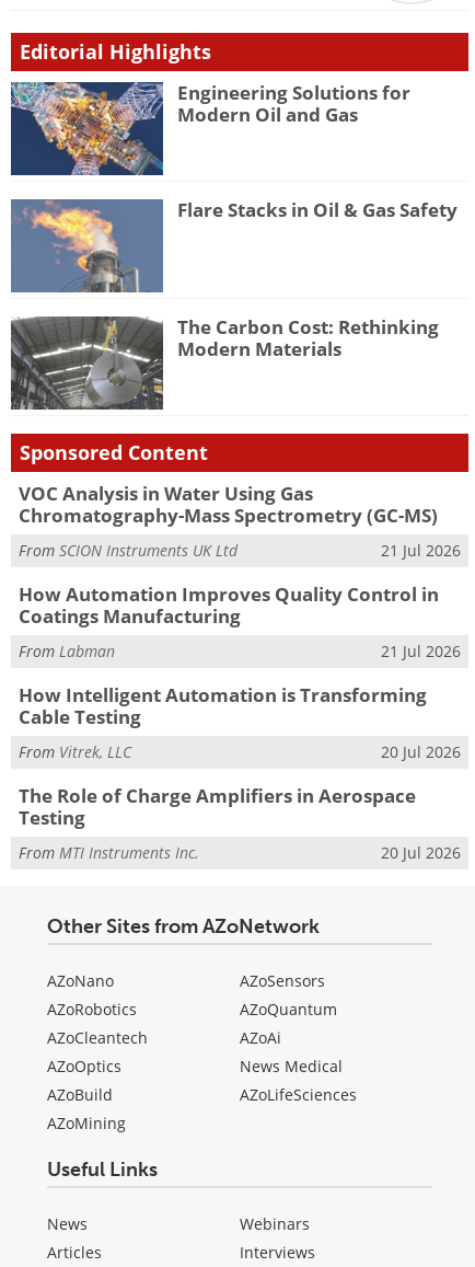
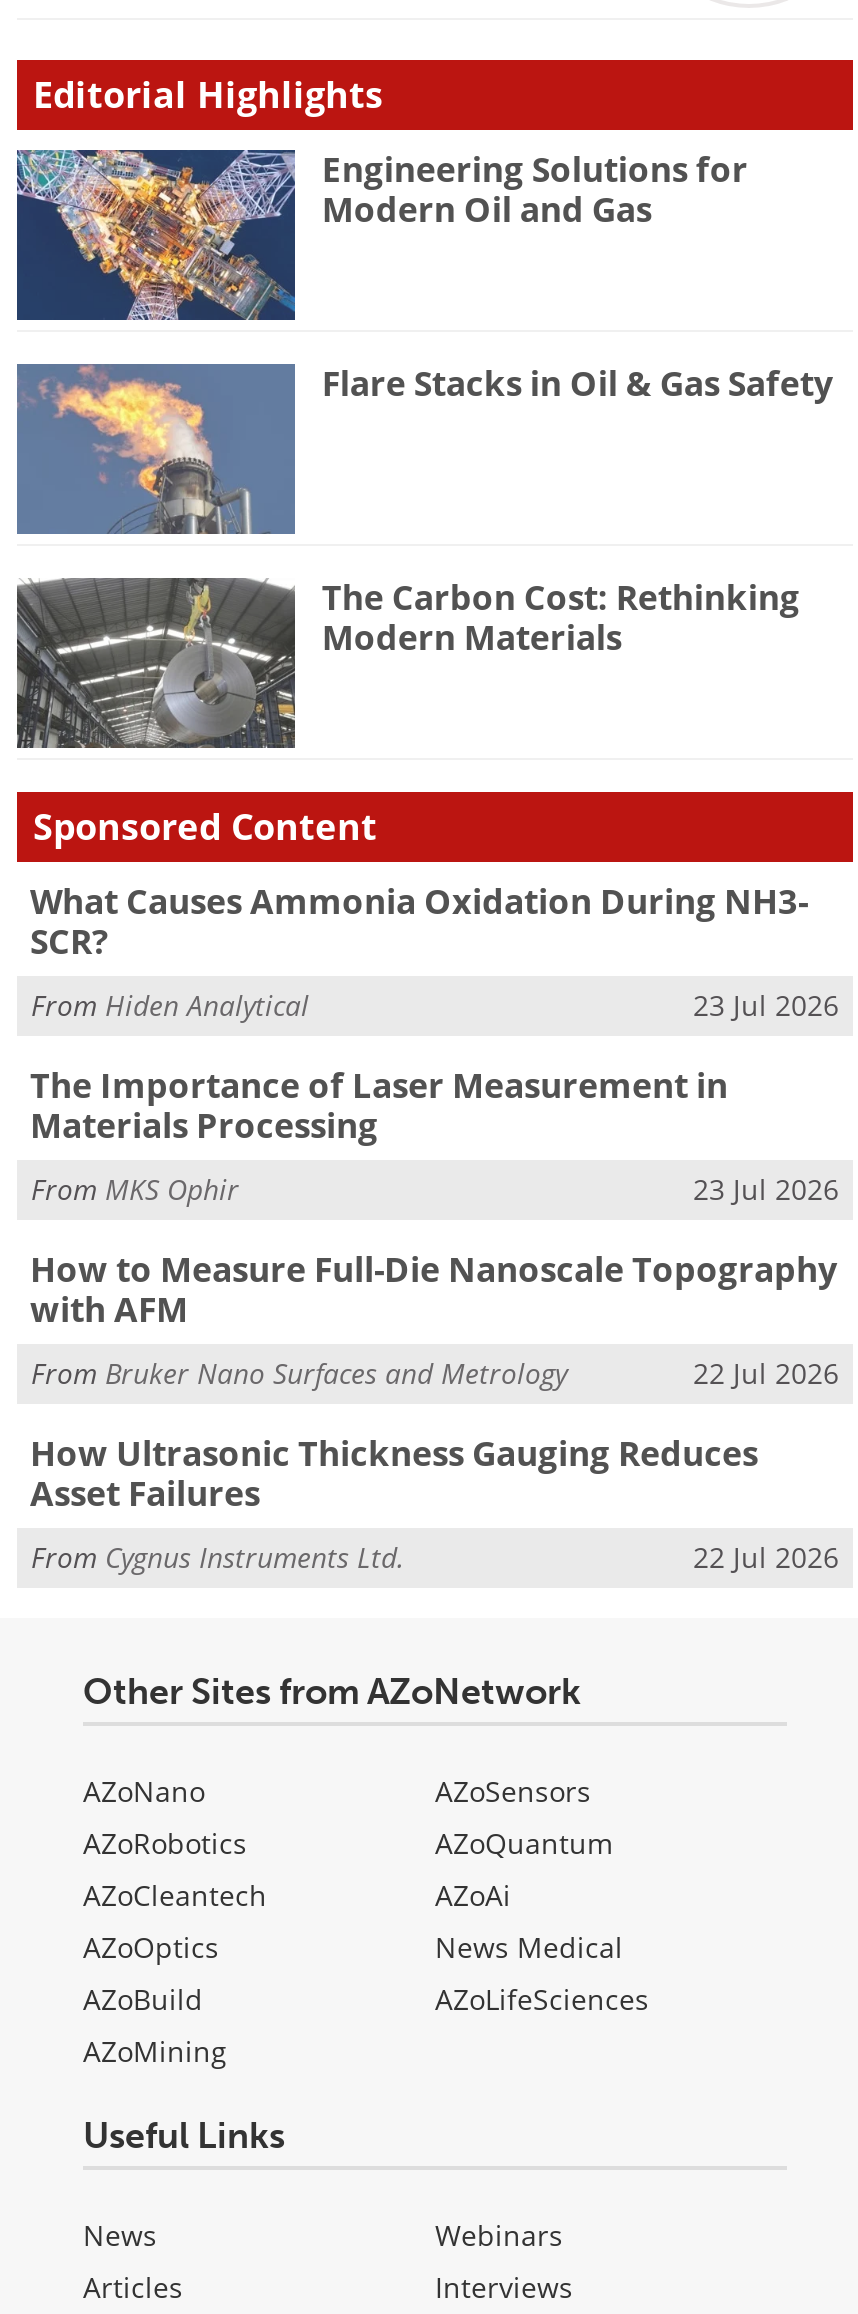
[18,481,437,528] VOC Analysis in Water Using Gas | Chromatography-Mass Spectrometry (GC-MS) -> [30,878,808,964] What Causes Ammonia Oxidation During NH3- | SCR?
[19,539,461,560] From SCION Instruments UK Ltd | 21 Jul 2026 -> [31,985,839,1023] From Hiden Analytical | 23 Jul 2026
[18,582,438,629] How Automation Improves Quality Control in | Coatings Manufacturing -> [30,1062,728,1148] The Importance of Laser Measurement in | Materials Processing
[19,640,461,661] From Labman | 21 Jul 2026 -> [31,1169,839,1207] From MKS Ophir | 23 Jul 2026
[18,682,426,730] How Intelligent Automation is Transforming | Cable Testing -> [30,1246,838,1332] How to Measure Full-Die Nanoscale Topography | with AFM
[19,741,461,762] From Vitrek, LLC | 20 Jul 2026 -> [31,1353,839,1391] From Bruker Nano Surfaces and Metrology | 22 Jul 2026
[18,783,415,830] The Role of Charge Amplifiers in Aerospace | Testing -> [30,1431,758,1517] How Ultrasonic Thickness Gauging Reduces | Asset Failures
[19,842,461,863] From MTI Instruments Inc. | 20 Jul 2026 -> [31,1538,839,1576] From Cygnus Instruments Ltd. | 22 Jul 2026

